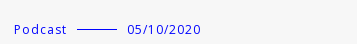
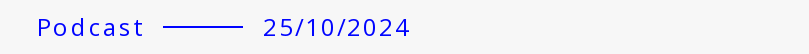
[127,21,201,38] 05/10/2020 -> [263,10,411,44] 25/10/2024

